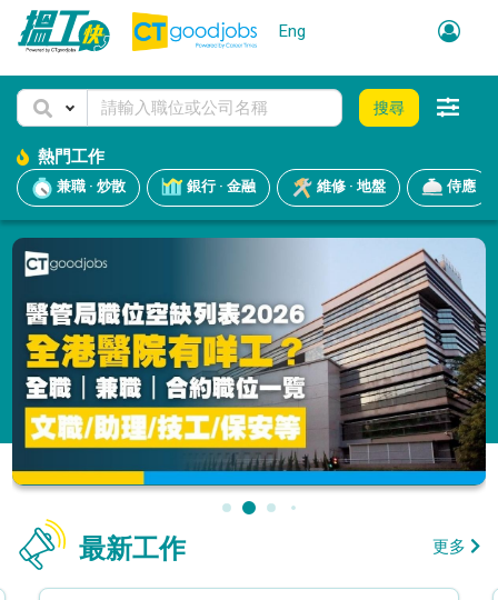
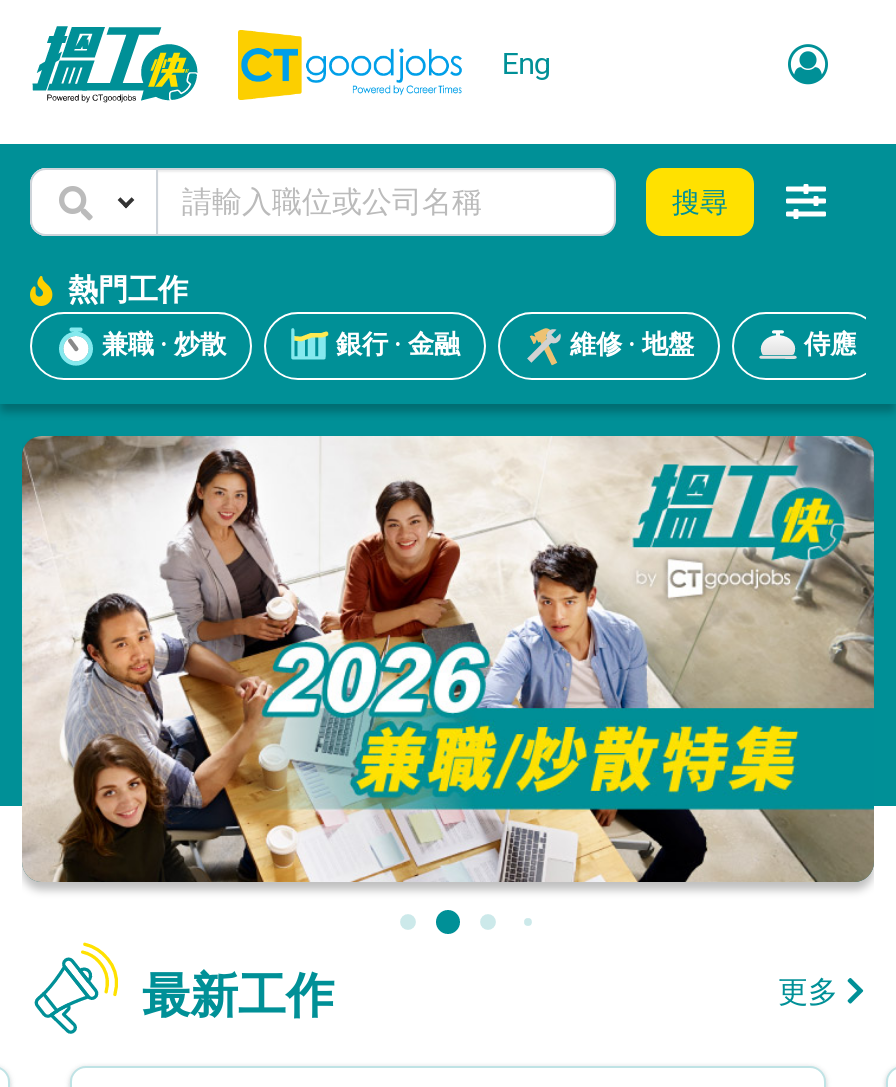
[11,237,487,487] [image] -> [20,434,876,884] [image]

